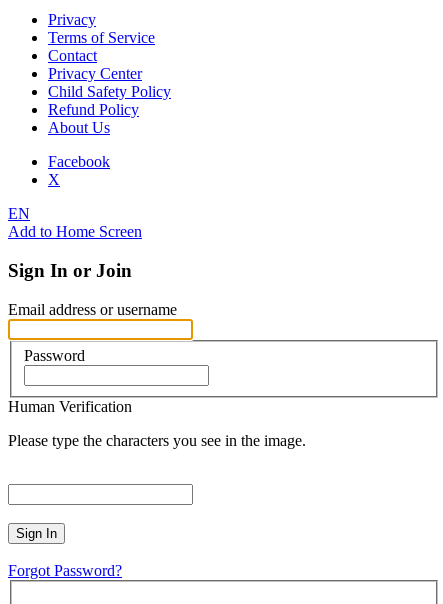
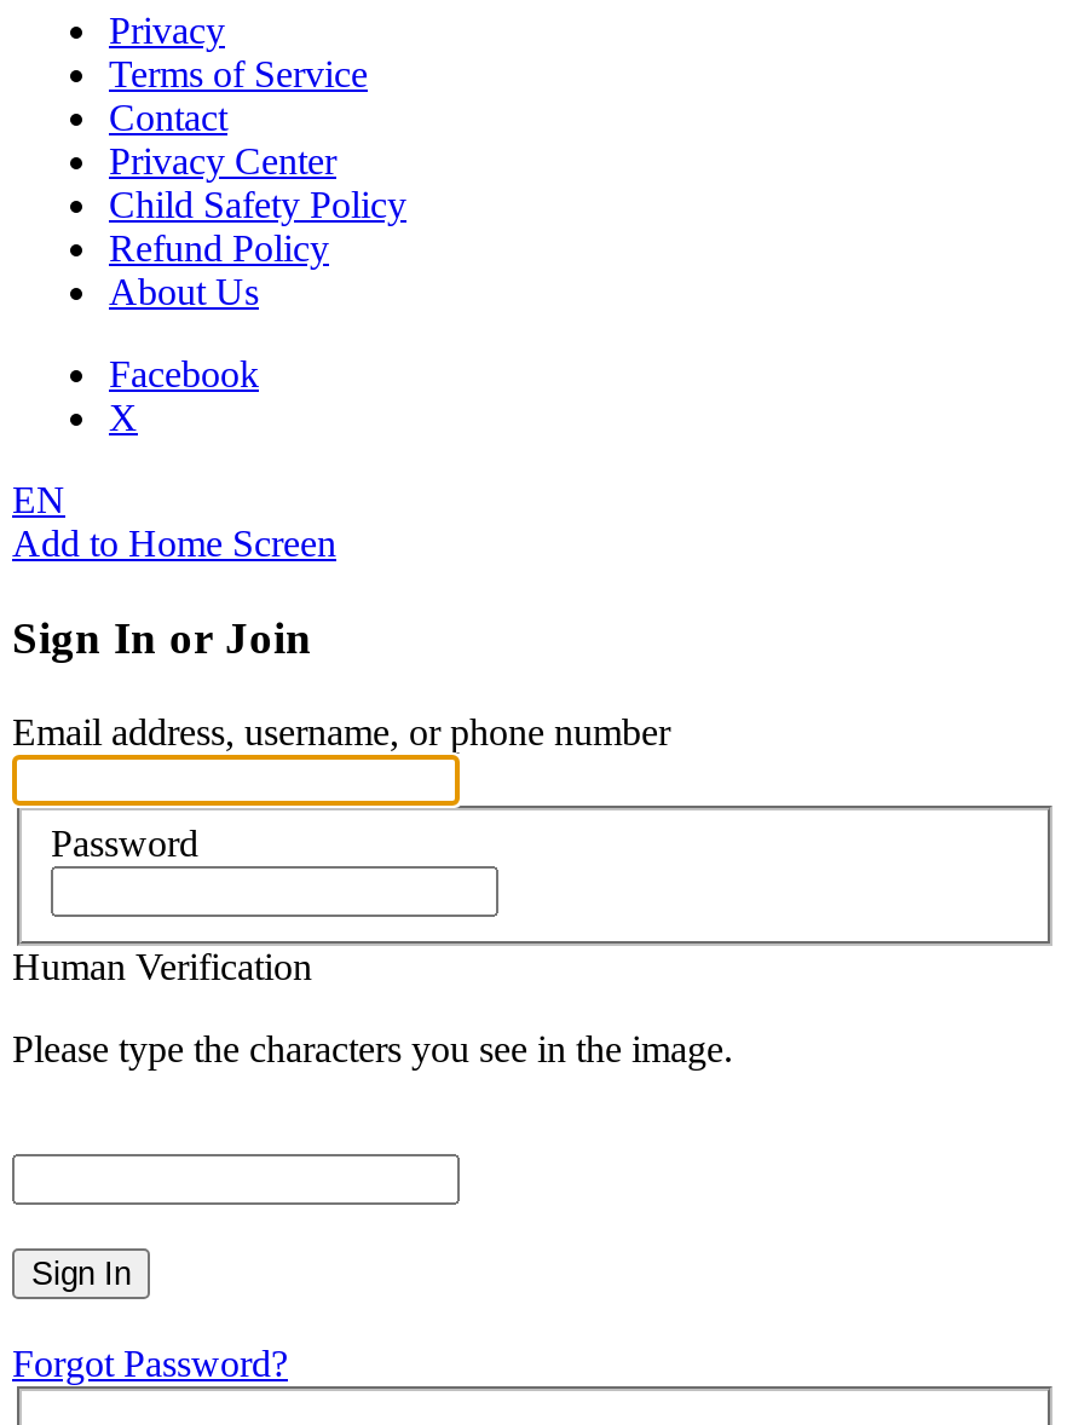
[8,301,177,318] Email address or username -> [12,711,670,752] Email address, username, or phone number

